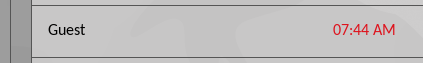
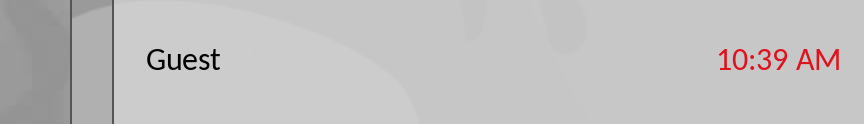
[333,23,396,39] 07:44 AM -> [716,46,842,78] 10:39 AM

